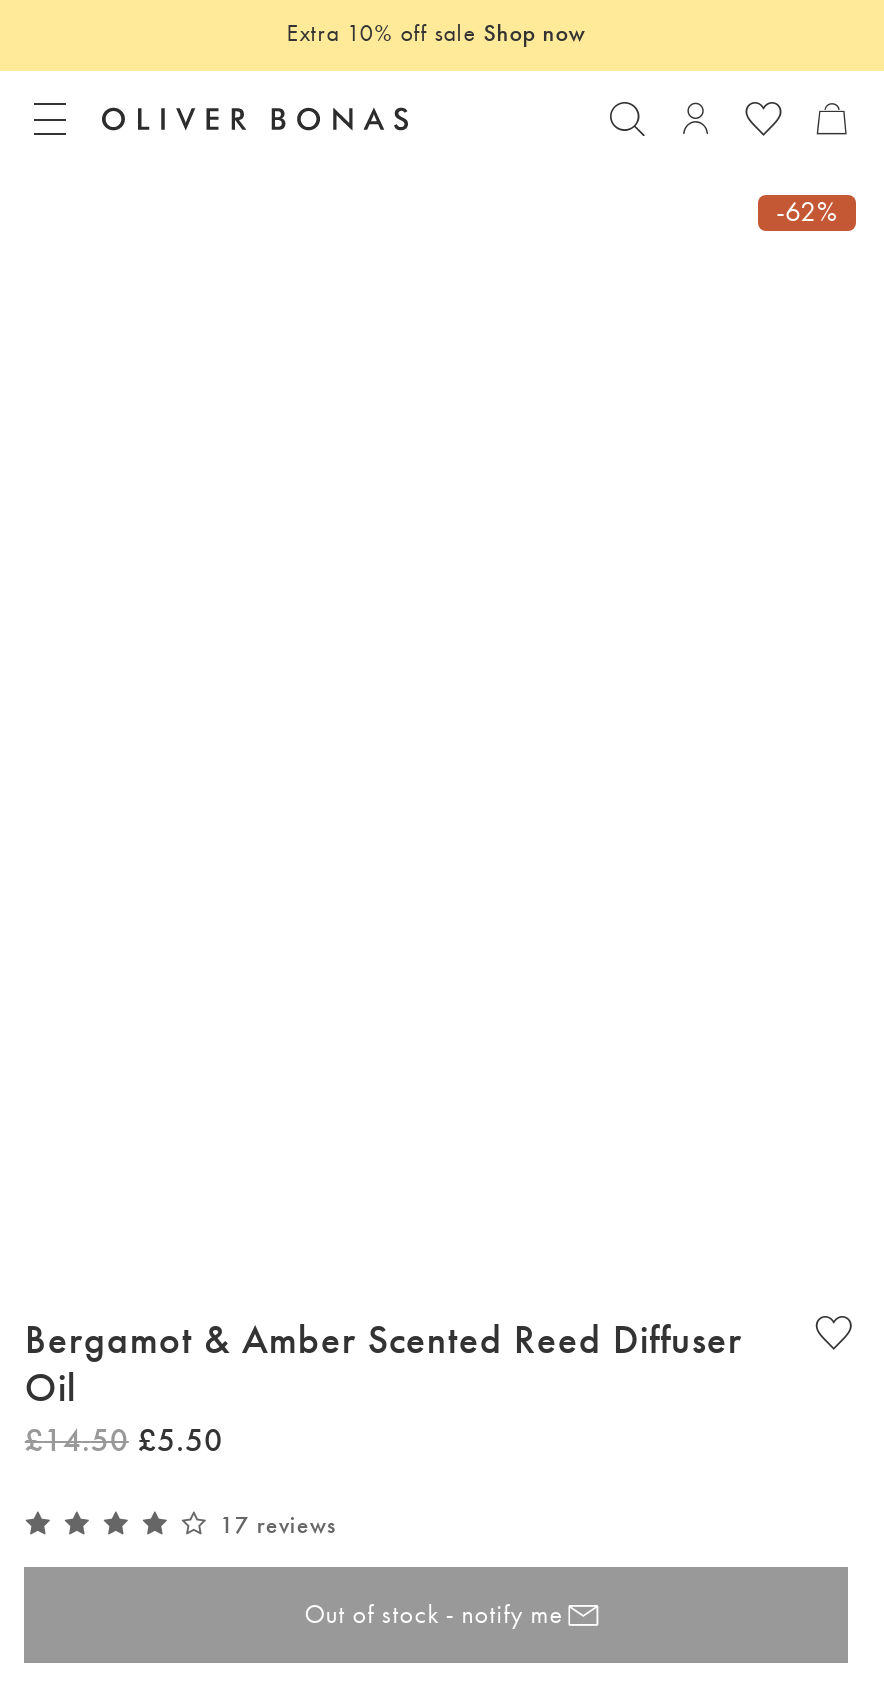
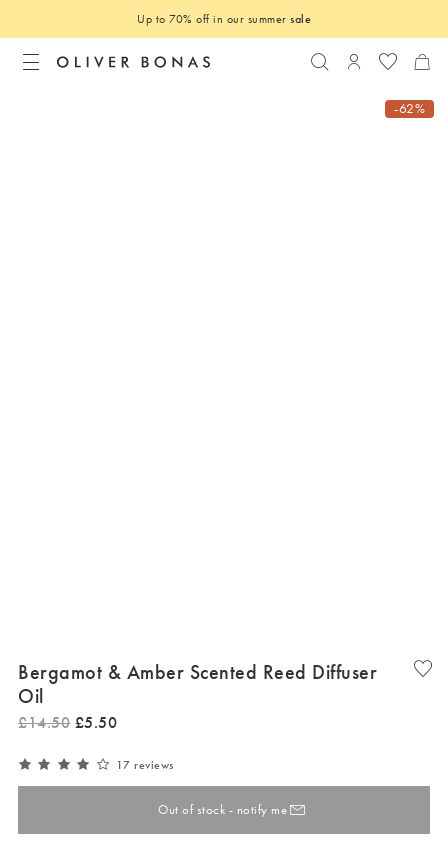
[286,16,586,48] Extra 10% off sale Shop now -> [137,11,311,27] Up to 70% off in our summer sale

